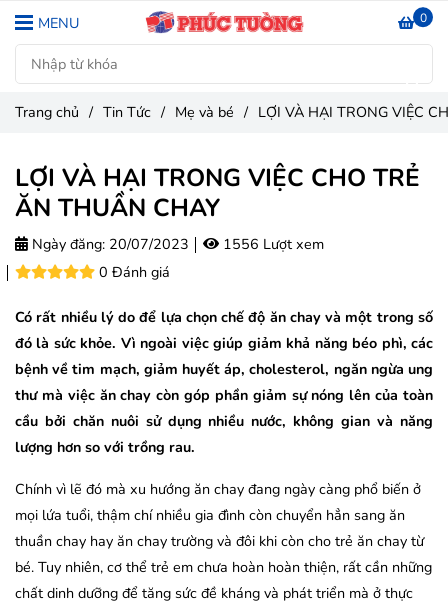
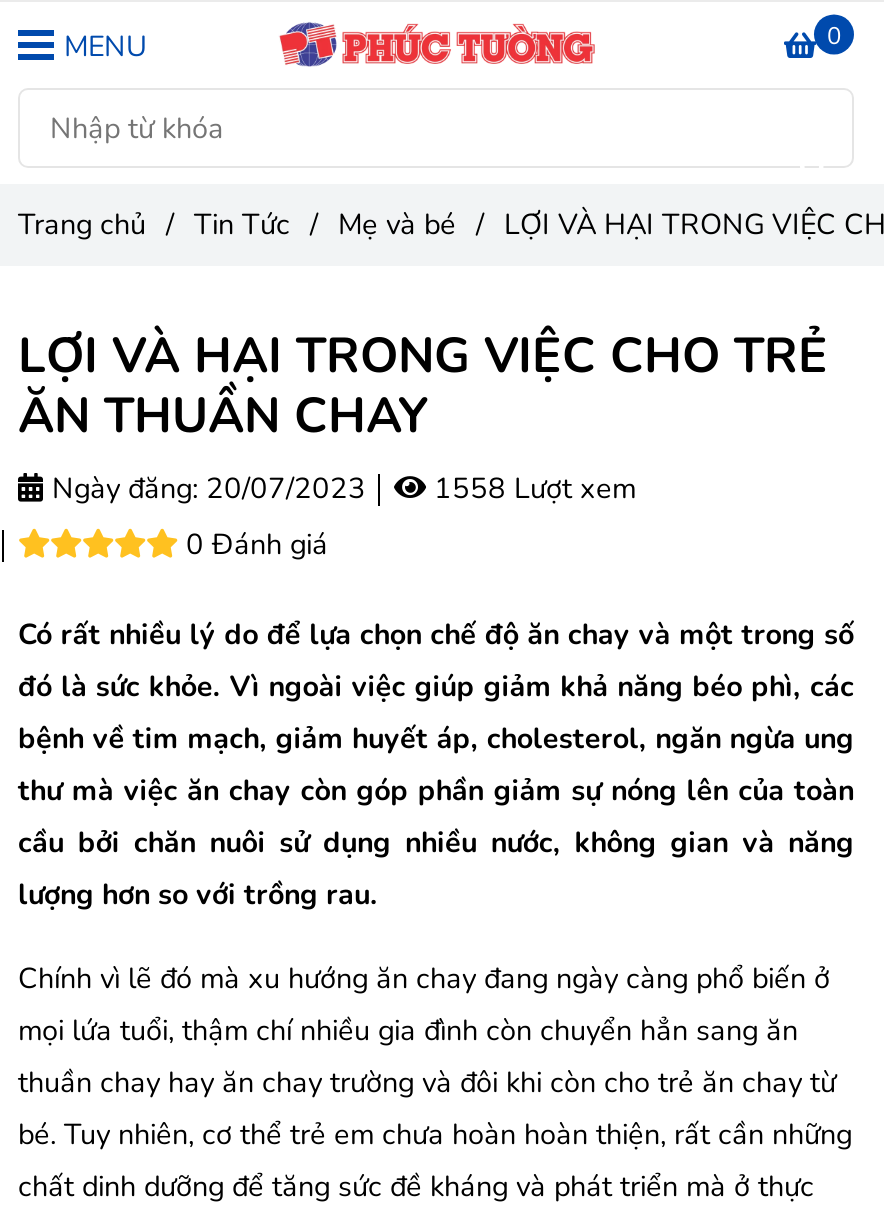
[28,234,324,254] Ngày đăng: 20/07/2023 1556 Lượt xem -> [44,467,636,507] Ngày đăng: 20/07/2023 1558 Lượt xem

